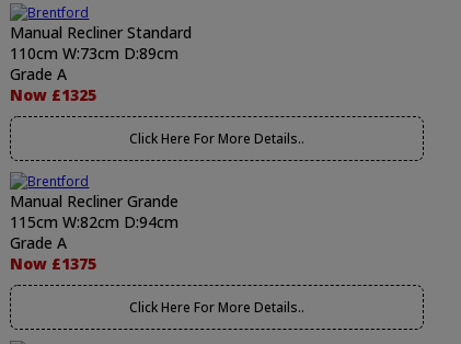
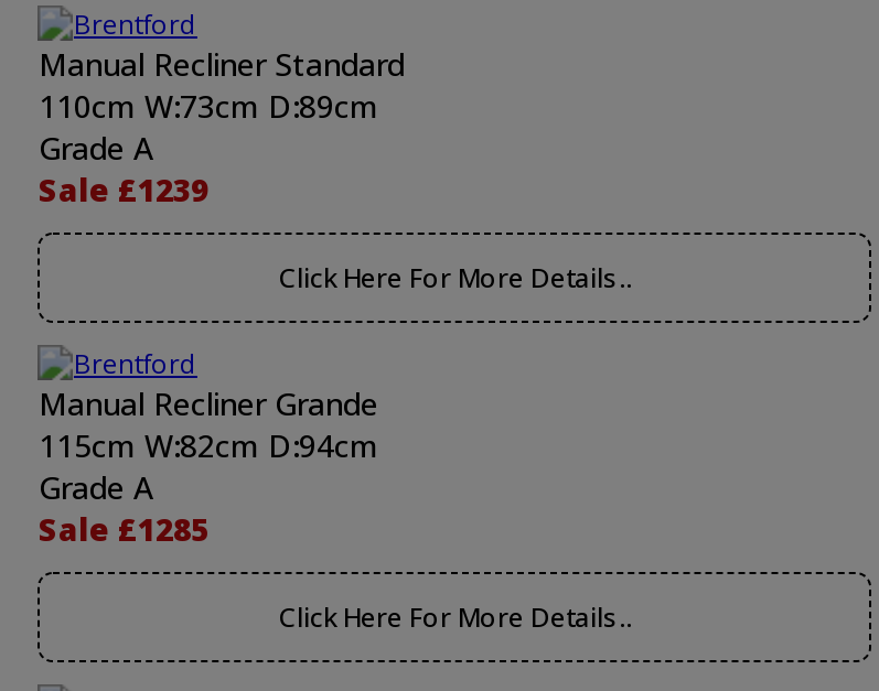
[10,84,97,105] Now £1325 -> [39,169,208,210] Sale £1239
[10,253,97,274] Now £1375 -> [39,508,208,550] Sale £1285

